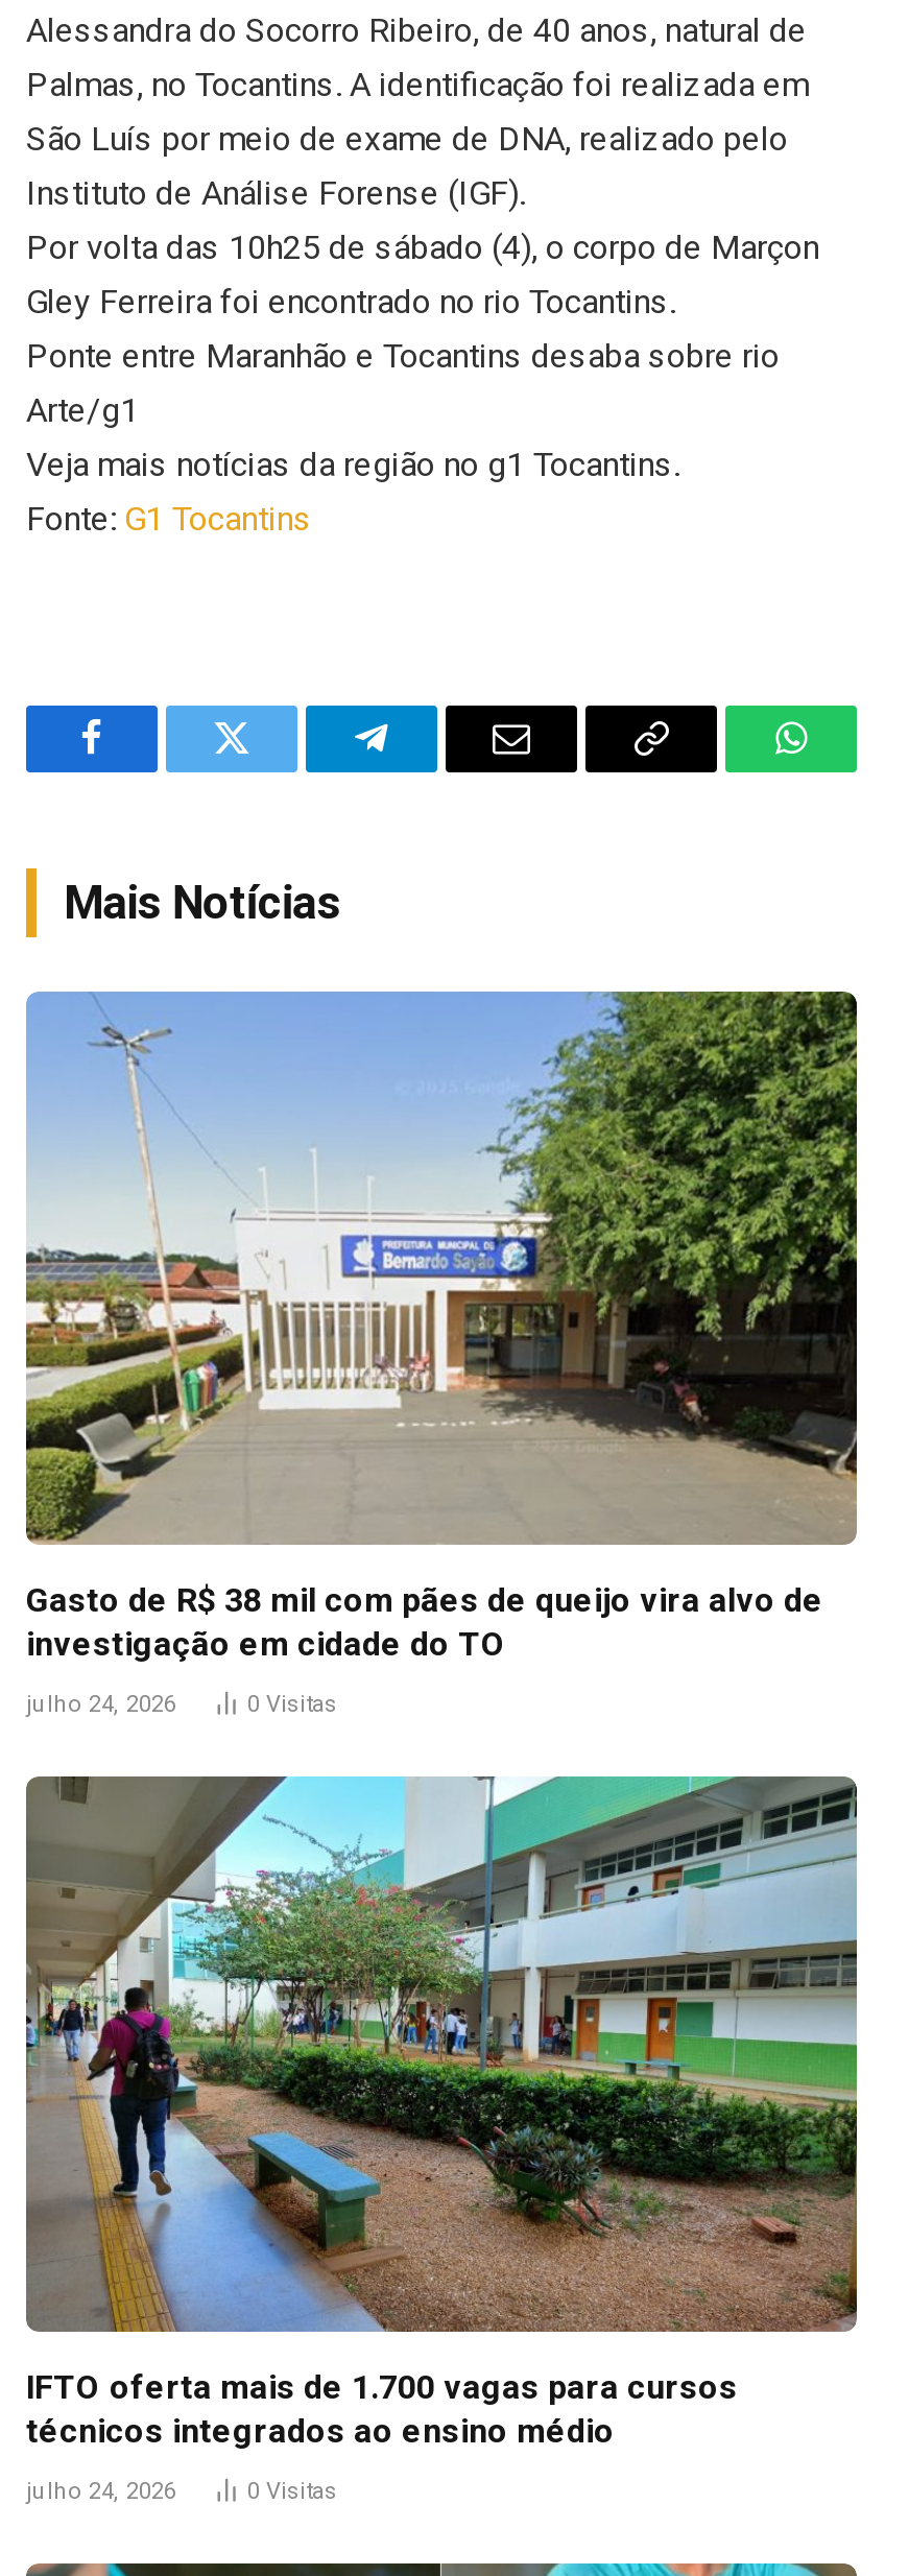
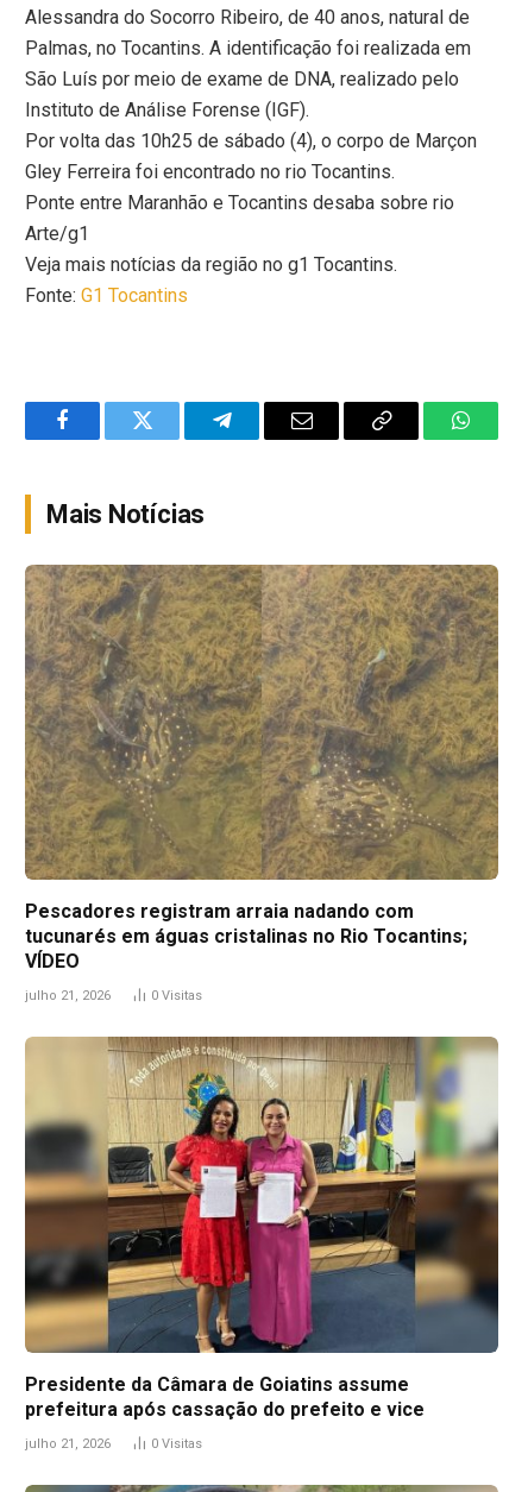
[24,989,859,1664] [image] | Gasto de R$ 38 mil com pães de queijo vira alvo de | investigação em cidade do TO -> [24,564,499,973] [image] | Pescadores registram arraia nadando com | tucunarés em águas cristalinas no Rio Tocantins; | VÍDEO
[26,1691,176,1718] julho 24, 2026 -> [25,988,111,1004] julho 21, 2026
[24,1774,859,2450] [image] | IFTO oferta mais de 1.700 vagas para cursos | técnicos integrados ao ensino médio -> [24,1035,499,1420] [image] | Presidente da Câmara de Goiatins assume | prefeitura após cassação do prefeito e vice
[26,2477,176,2504] julho 24, 2026 -> [25,1436,111,1451] julho 21, 2026

